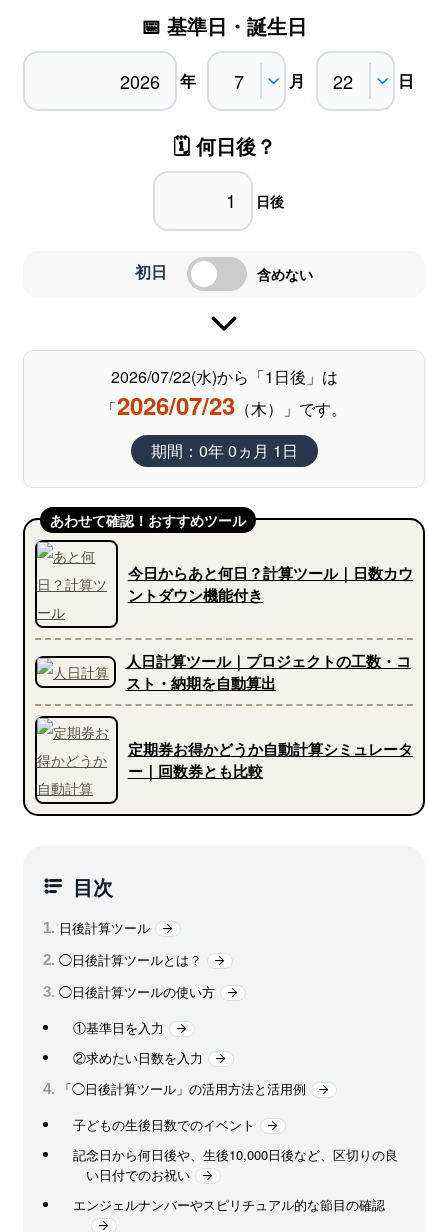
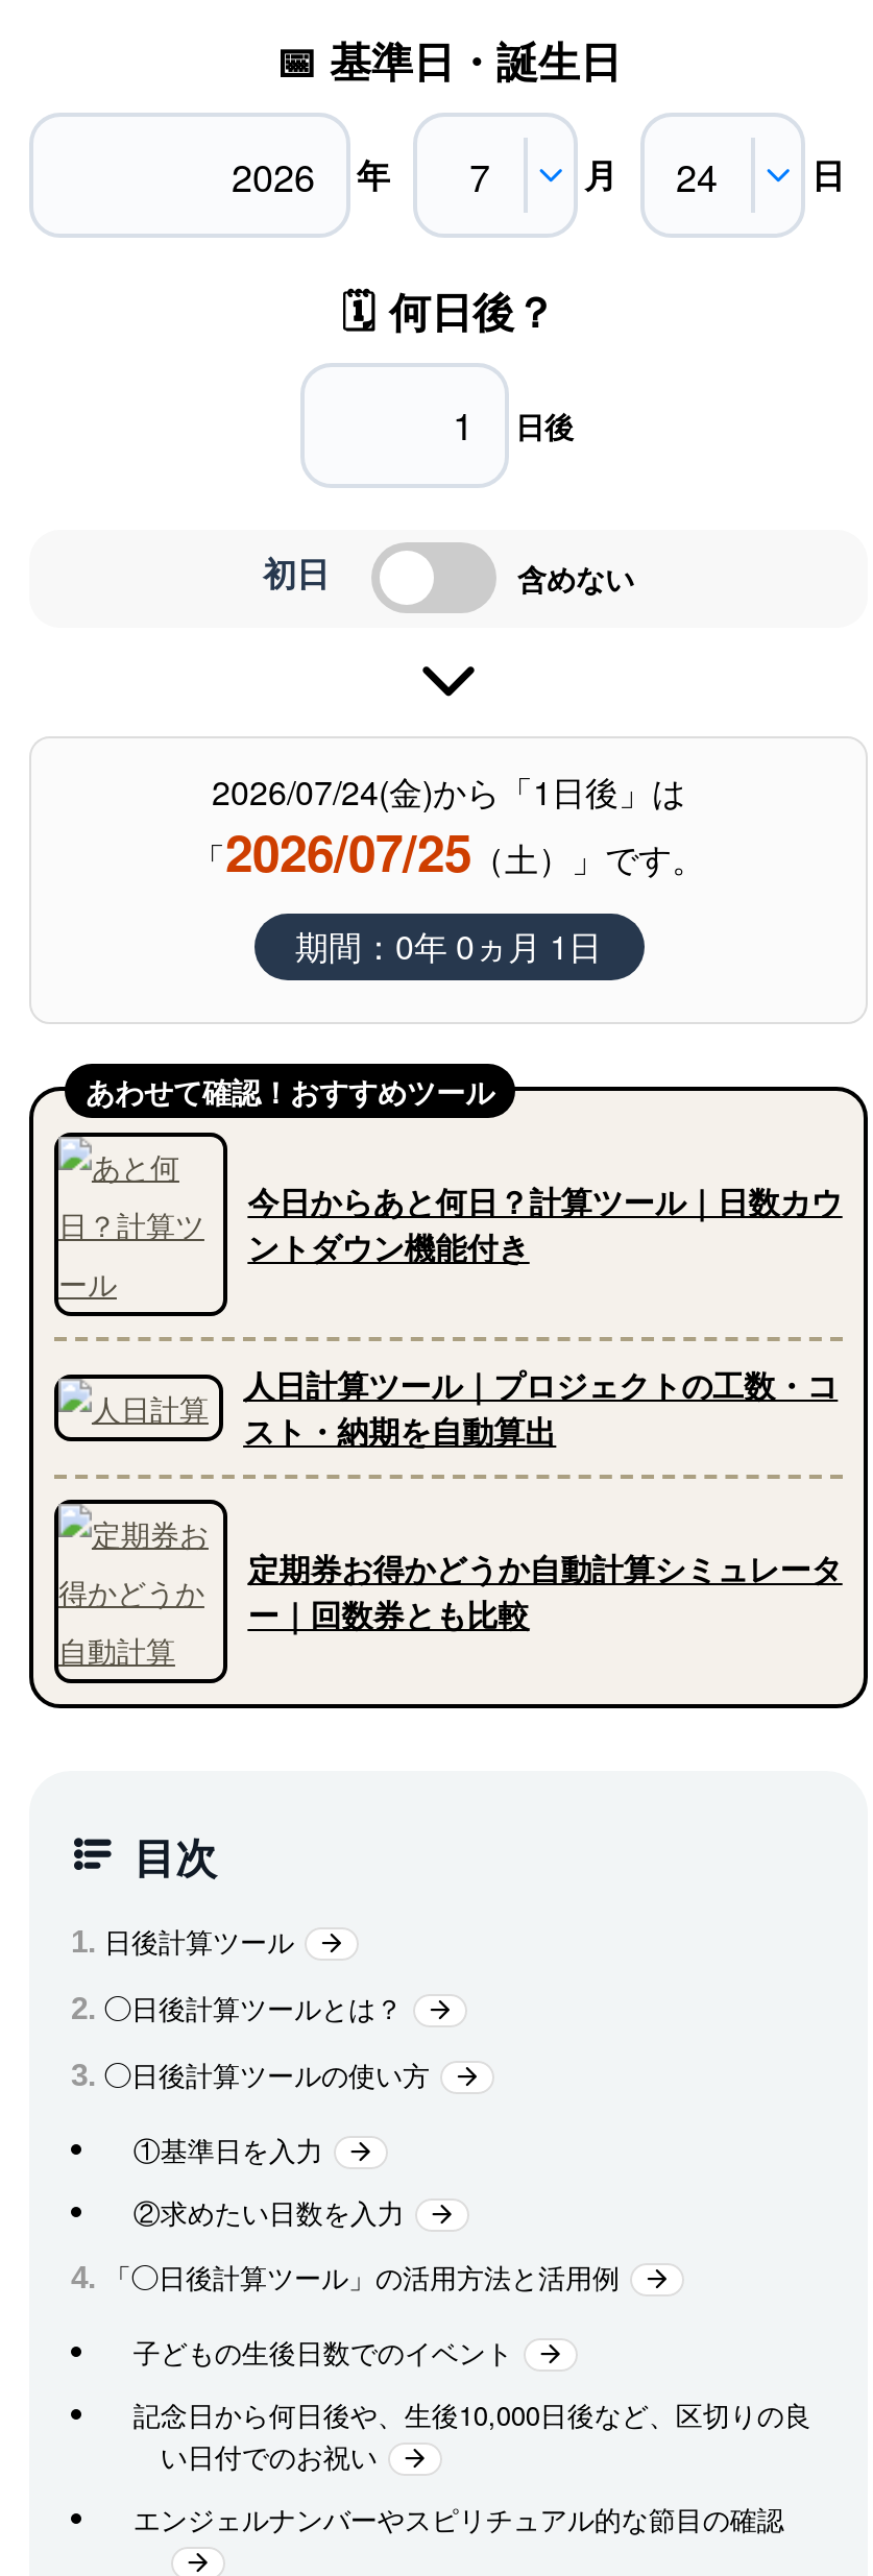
[110,364,337,387] 2026/07/22(水)から「1日後」は -> [212,767,685,815] 2026/07/24(金)から「1日後」は
[101,387,347,421] 「2026/07/23（木）」です。 -> [192,815,705,885] 「2026/07/25（土）」です。

